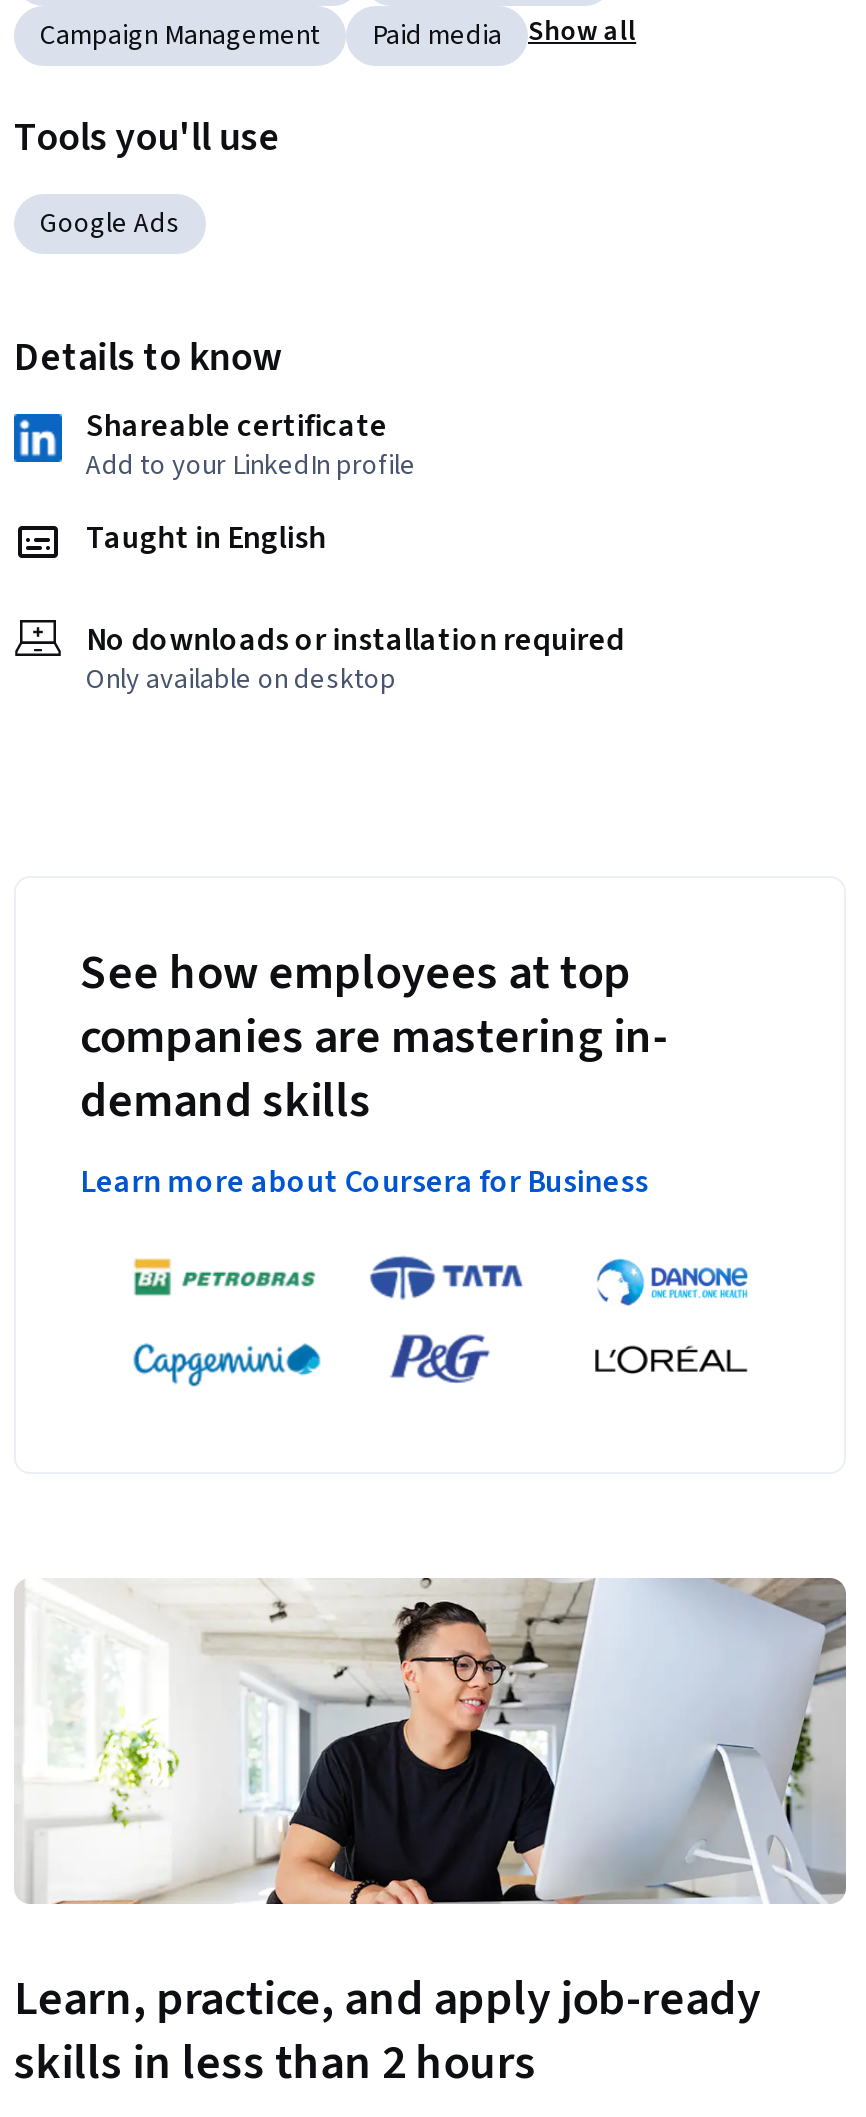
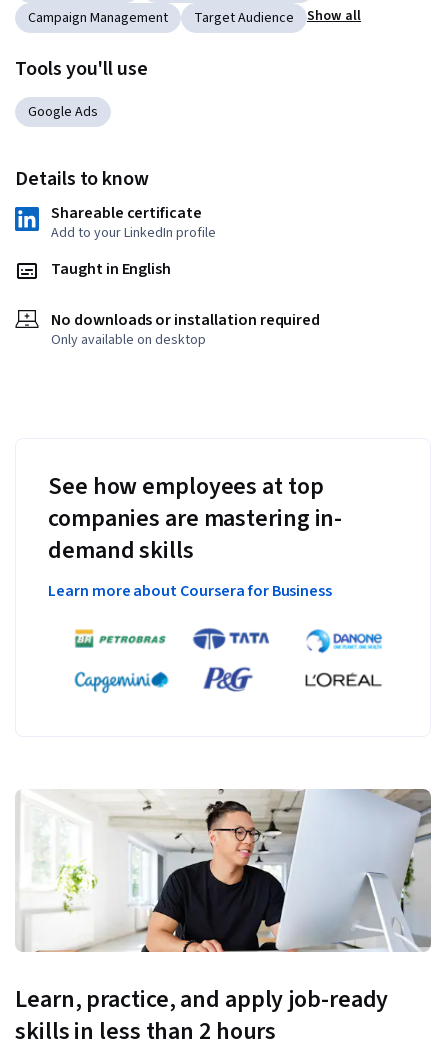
[372,16,502,56] Paid media -> [194,8,294,28] Target Audience

